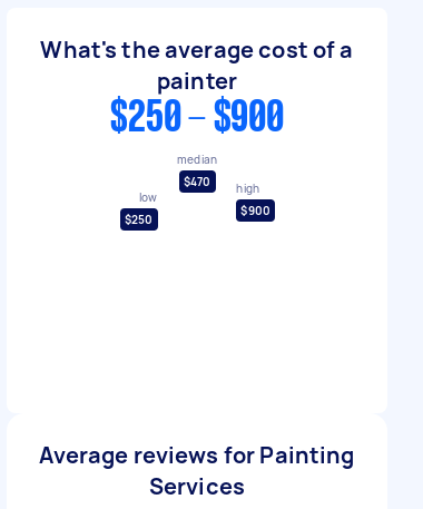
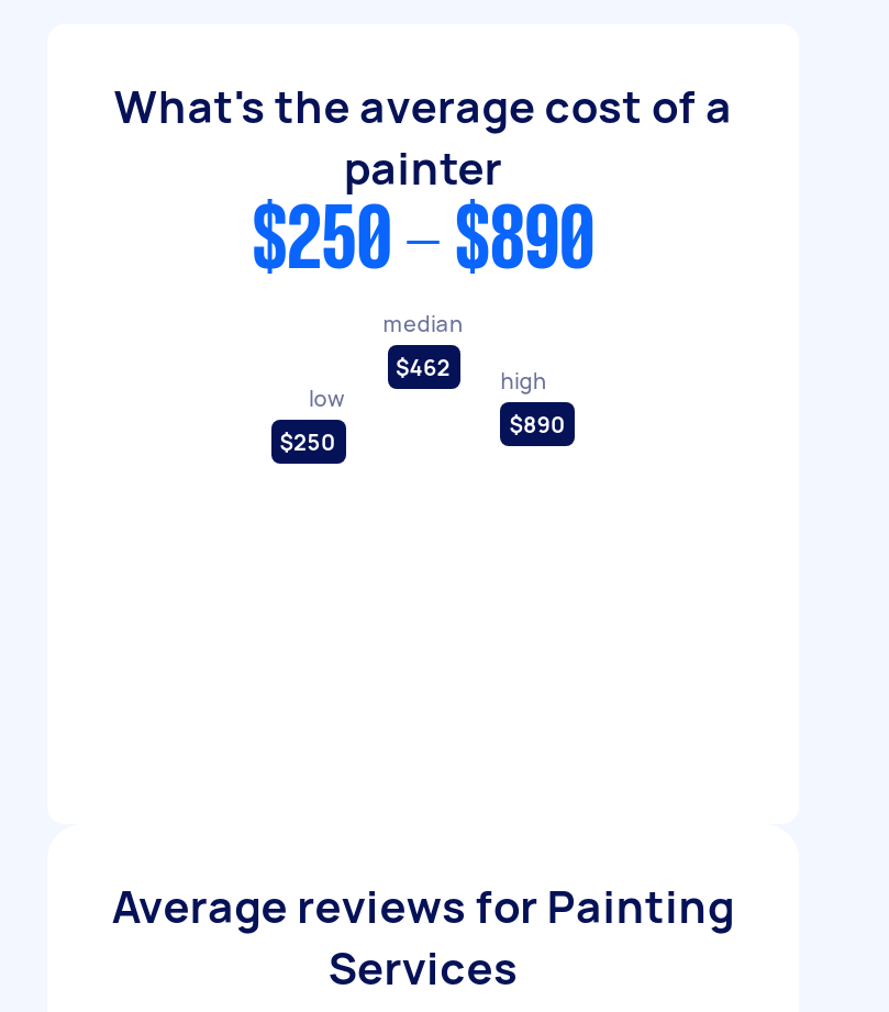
[111,99,283,139] $250 - $900 -> [253,204,594,283] $250 - $890
[183,174,260,196] $470 high -> [396,351,547,396] $462 high
[241,203,271,219] $900 -> [509,409,567,440] $890

